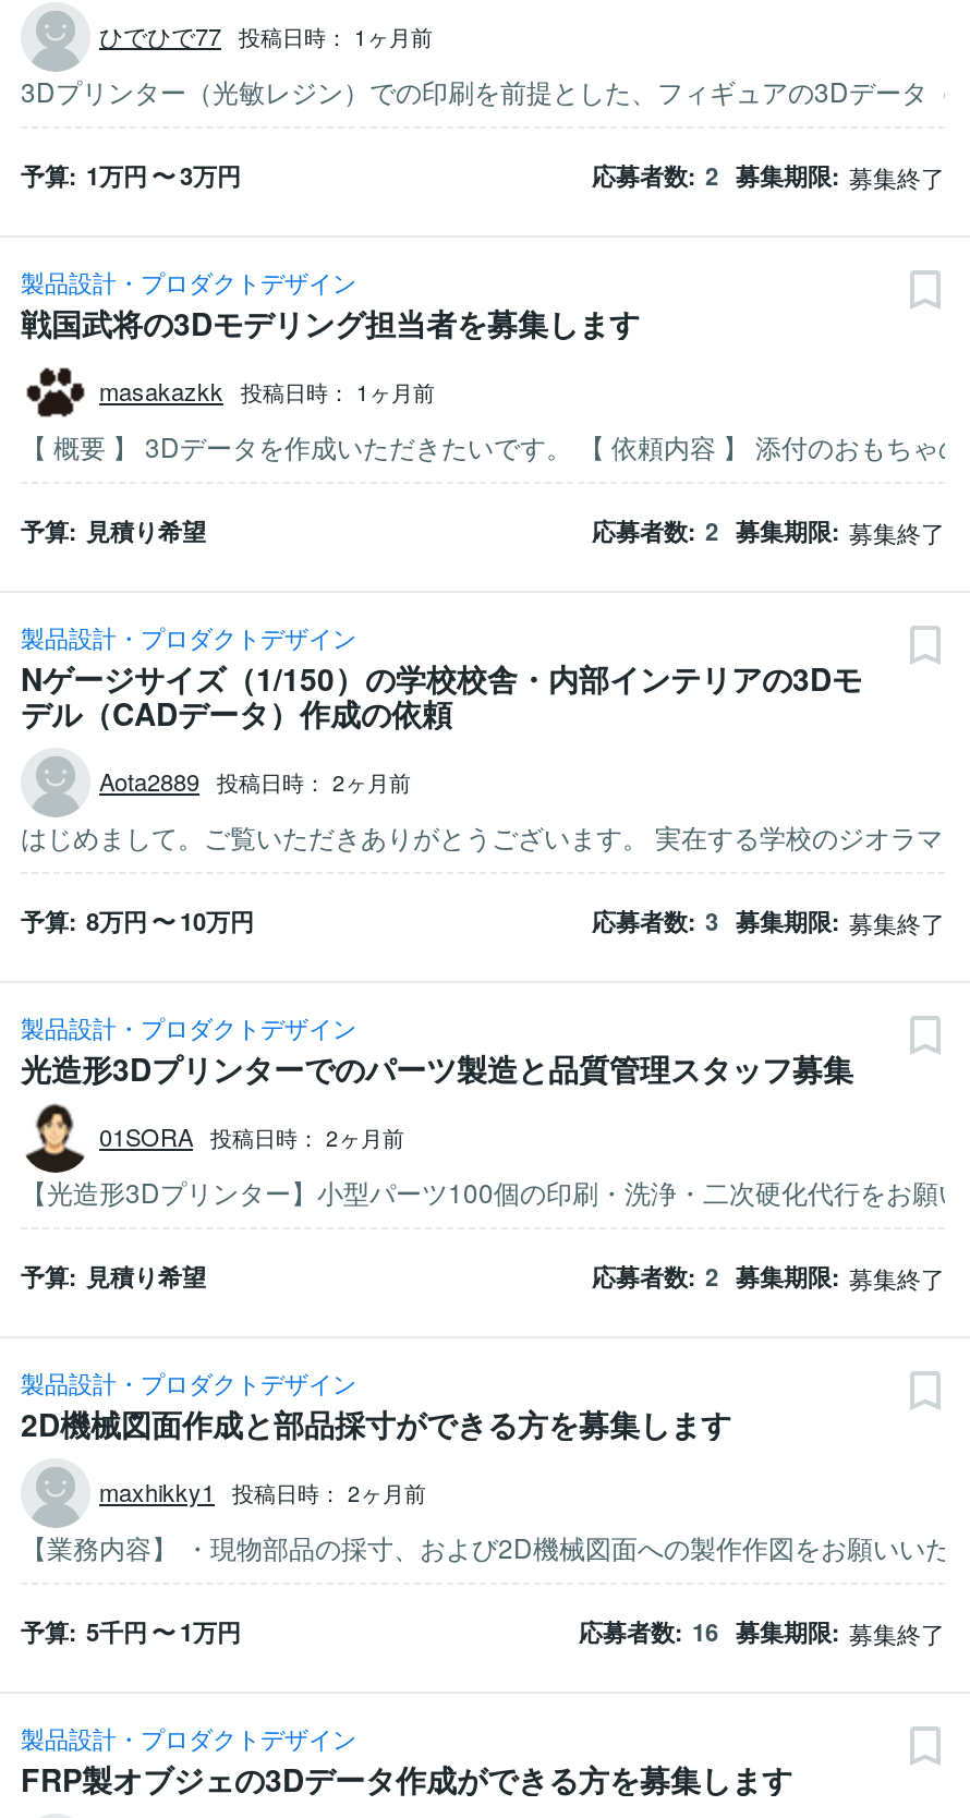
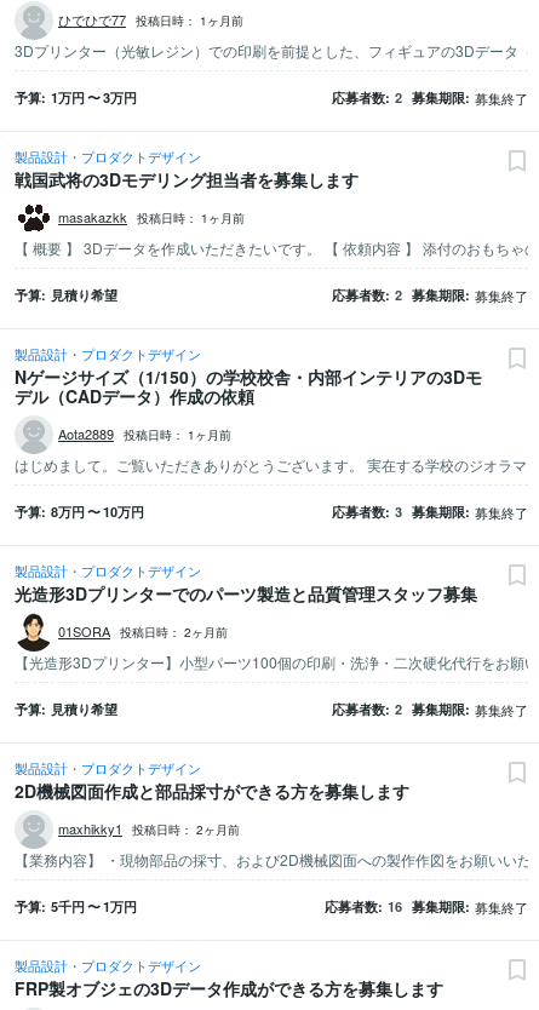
[99,764,411,799] Aota2889 投稿日時： 2ヶ月前 -> [58,424,231,444] Aota2889 投稿日時： 1ヶ月前

